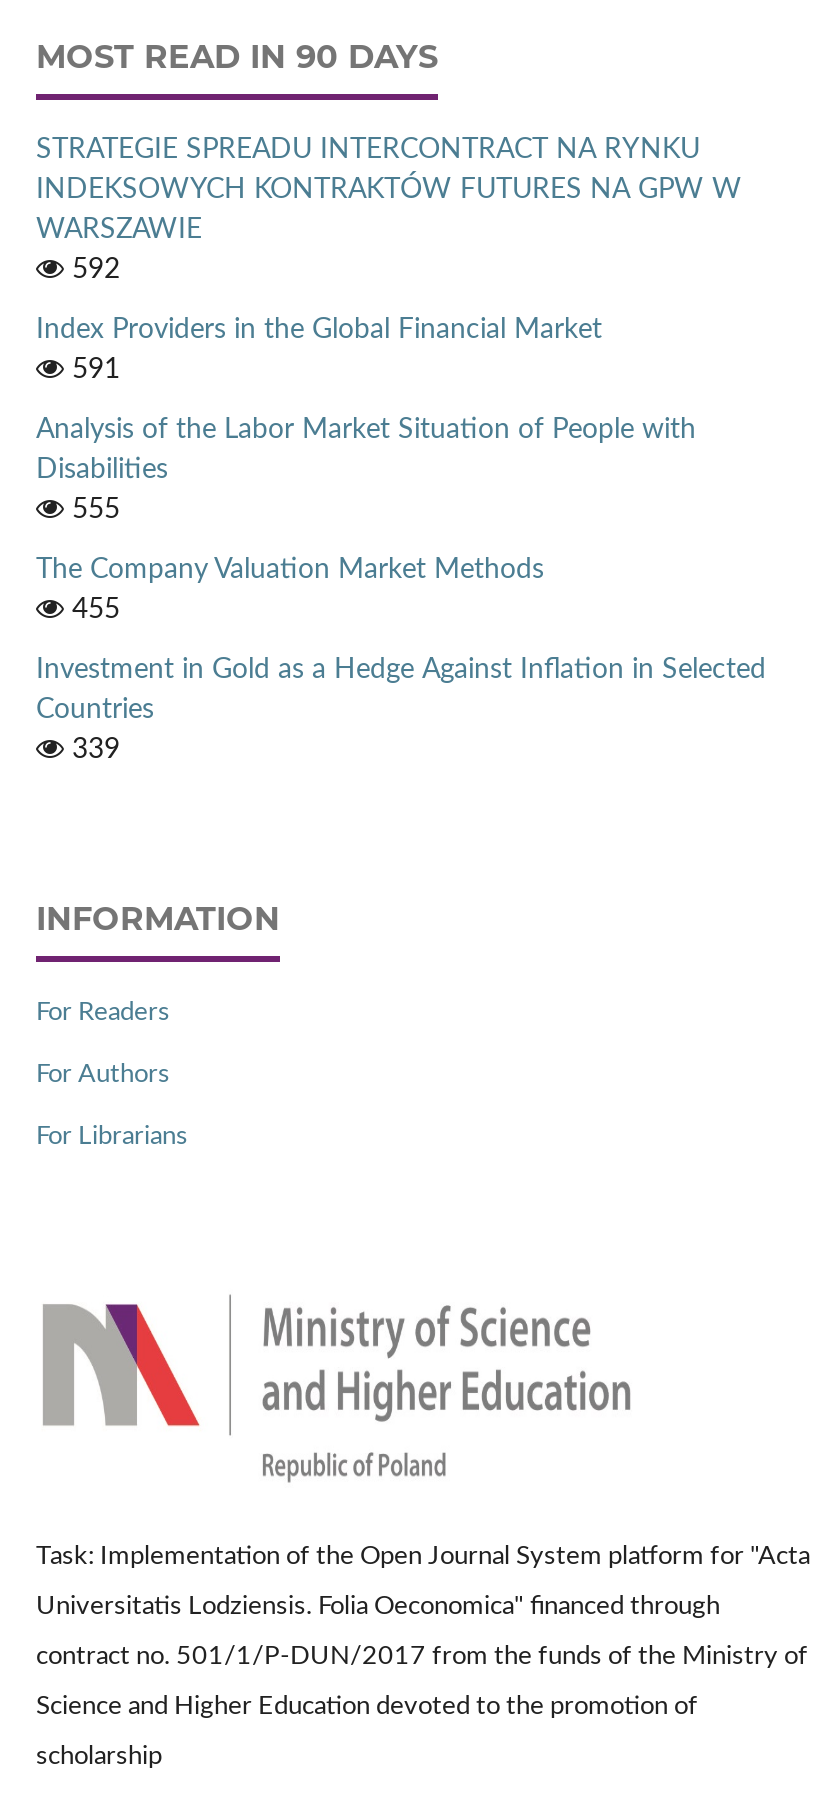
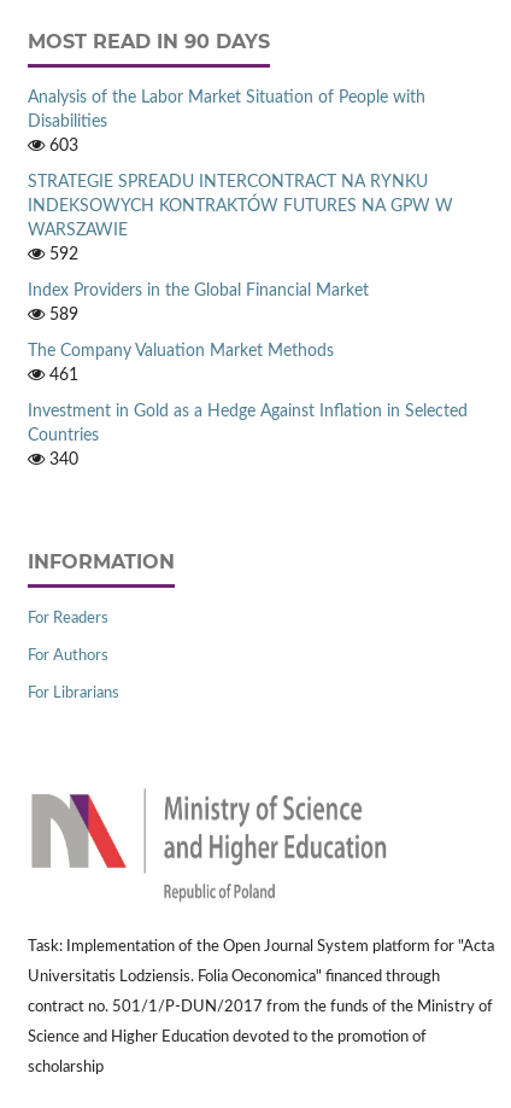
none -> [45,138,78,155] 603
moved [36,137,742,345] -> [28,174,453,300]: STRATEGIE SPREADU INTERCONTRACT NA RYNKU | INDEKSOWYCH KONTRAKTÓW FUTURES NA GPW W | WARSZAWIE | 592 | Index Providers in the Global Financial Market
[64,357,120,525] 591 | 555 -> [45,307,78,324] 589
moved [36,417,696,485] -> [28,90,425,131]: Analysis of the Labor Market Situation of People with | Disabilities
[64,597,120,625] 455 -> [45,367,78,384] 461
[64,737,120,765] 339 -> [45,452,78,469] 340

